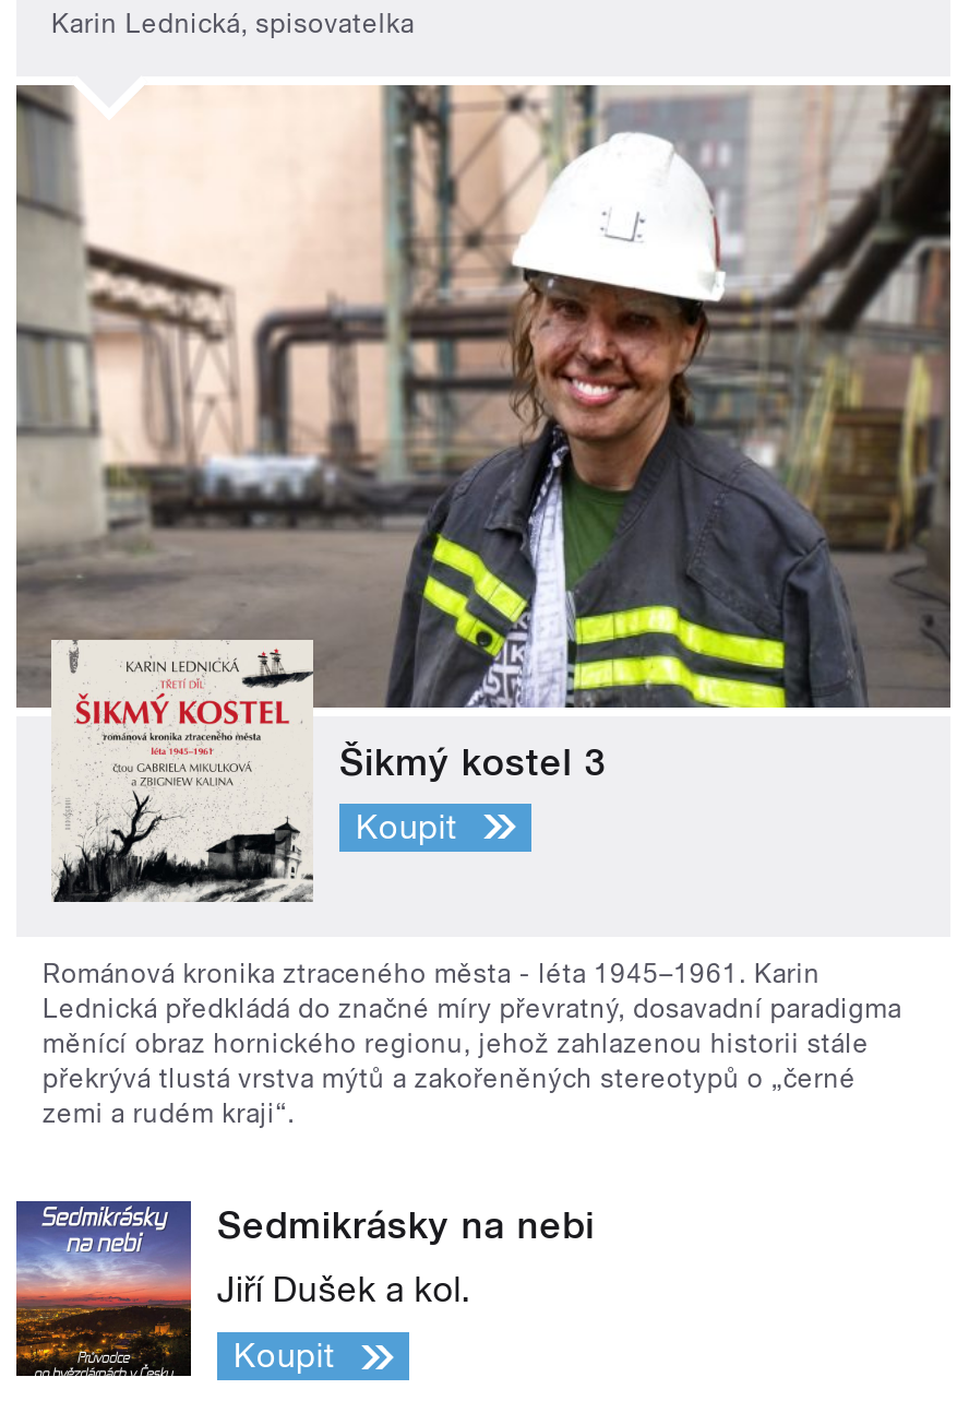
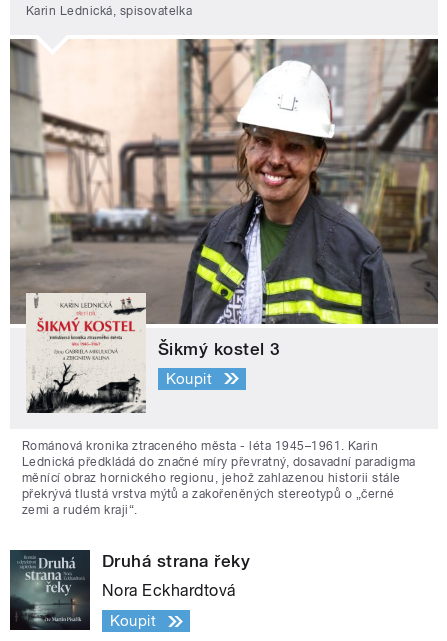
[14,1201,595,1376] [image] | Sedmikrásky na nebi -> [9,550,250,631] [image] | Druhá strana řeky
[217,1269,471,1311] Jiří Dušek a kol. -> [102,581,236,600] Nora Eckhardtová

